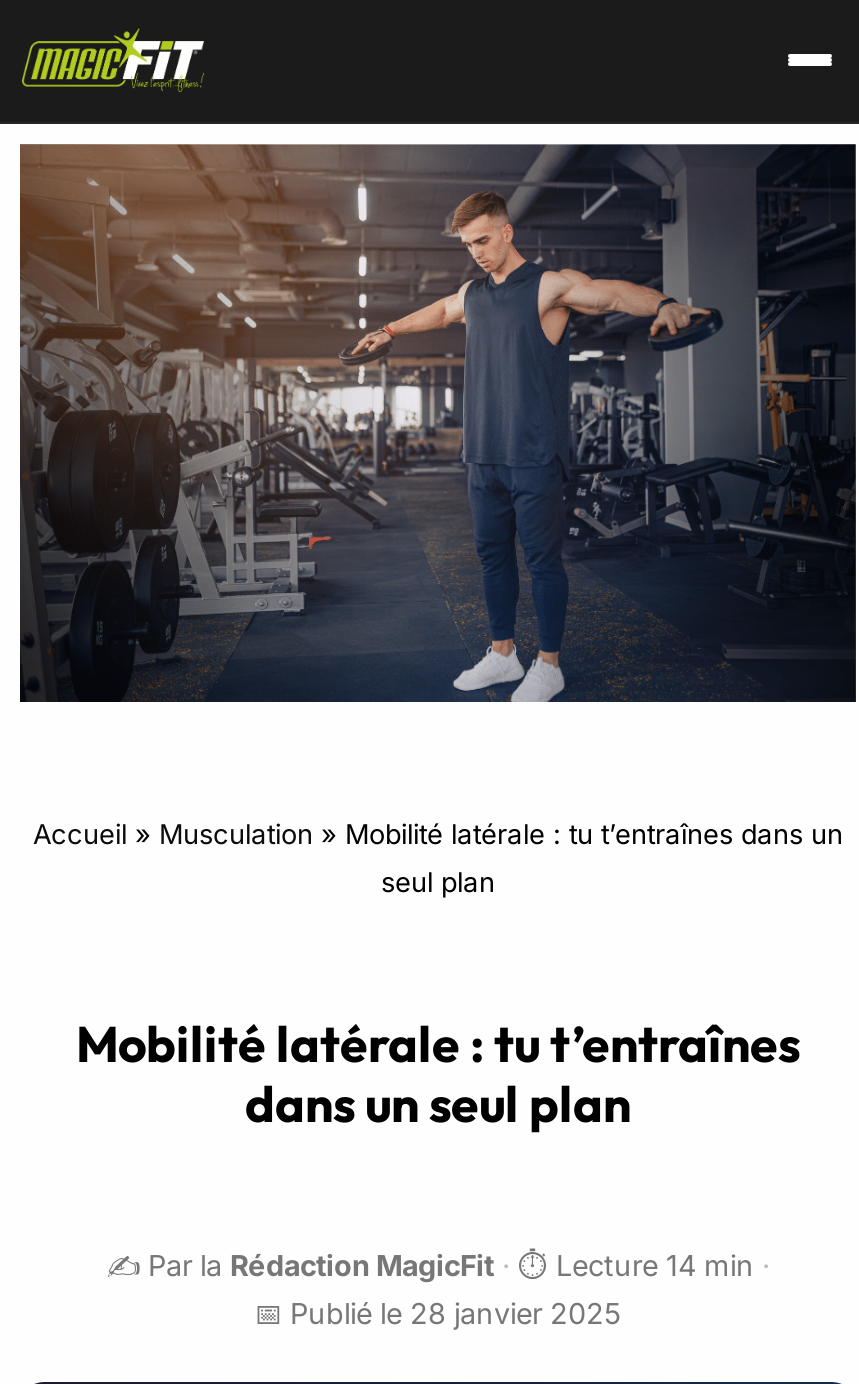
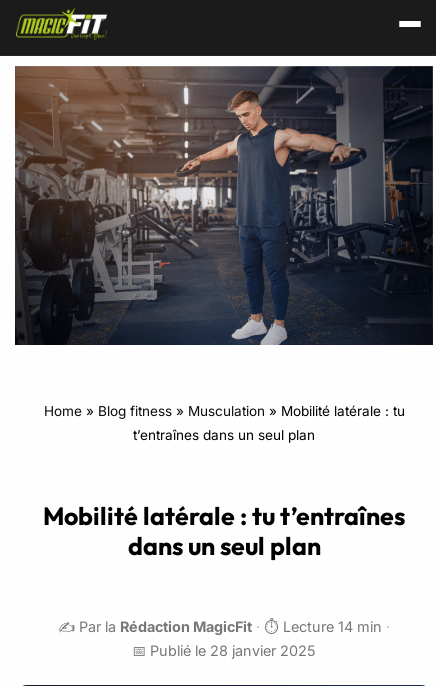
[33,817,843,849] Accueil» Musculation» Mobilité latérale : tu t’entraînes dans un -> [43,403,404,419] Home» Blog fitness» Musculation» Mobilité latérale : tu
[381,865,495,897] seul plan -> [133,427,315,443] t’entraînes dans un seul plan

